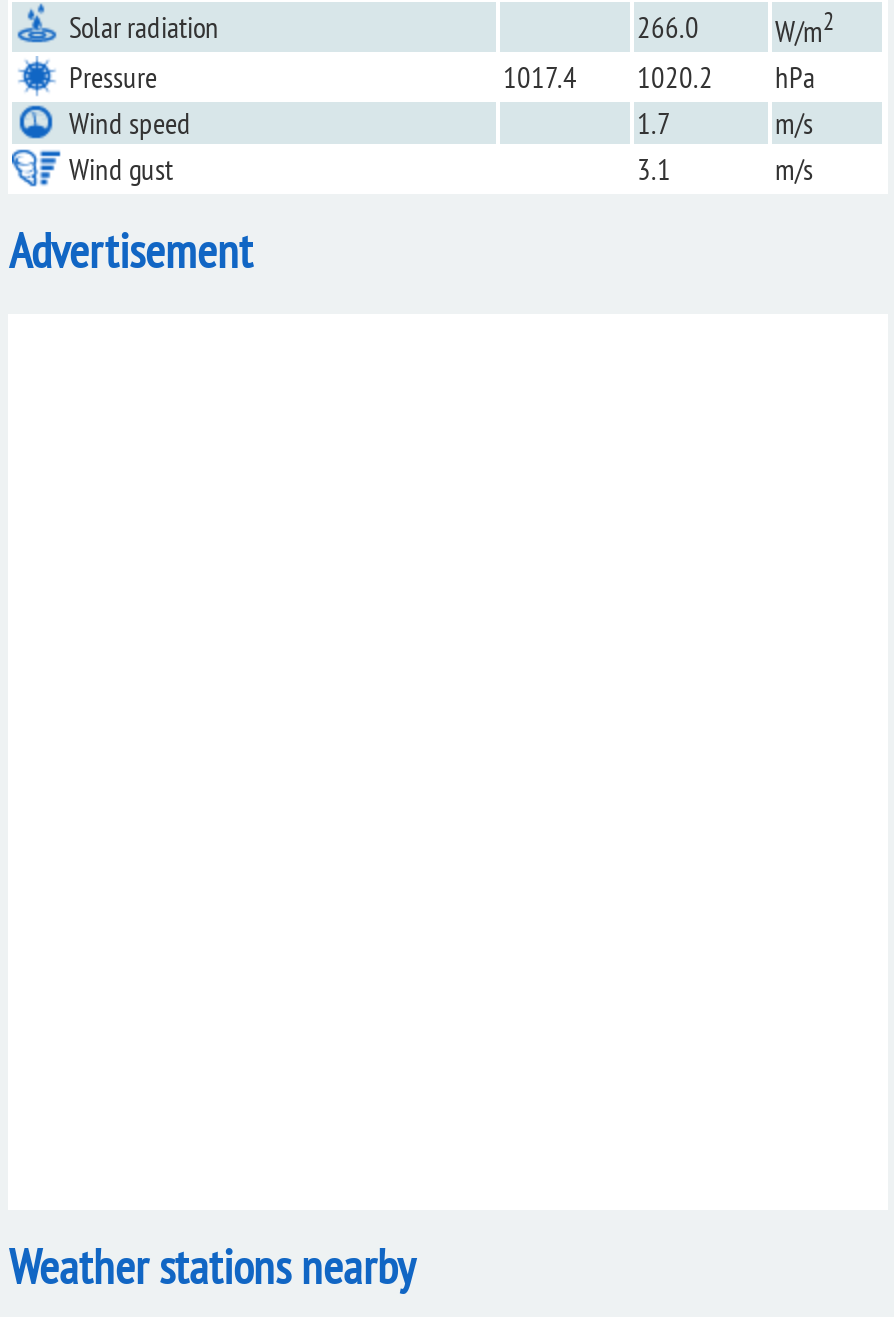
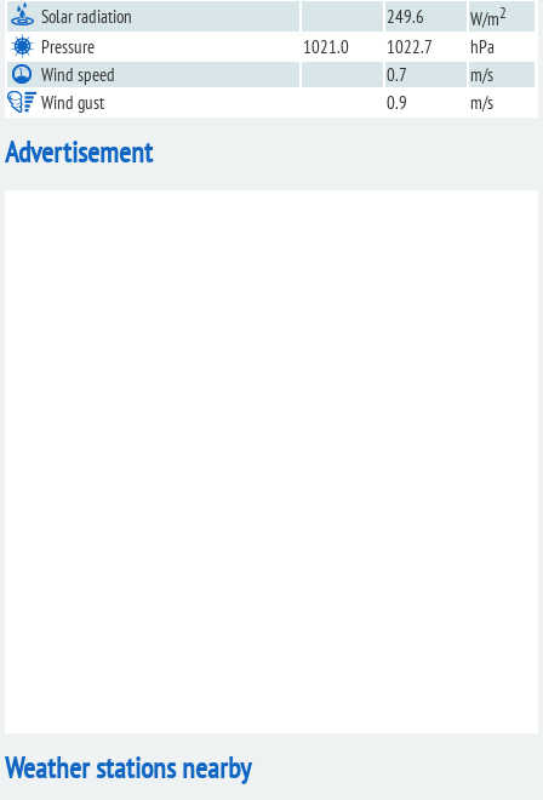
[637,9,699,47] 266.0 -> [387,5,425,28] 249.6
[503,59,577,97] 1017.4 -> [304,36,350,59] 1021.0
[637,59,713,97] 1020.2 -> [387,36,433,59] 1022.7
[637,105,671,143] 1.7 -> [387,63,408,86] 0.7
[637,151,671,189] 3.1 -> [387,91,408,114] 0.9

